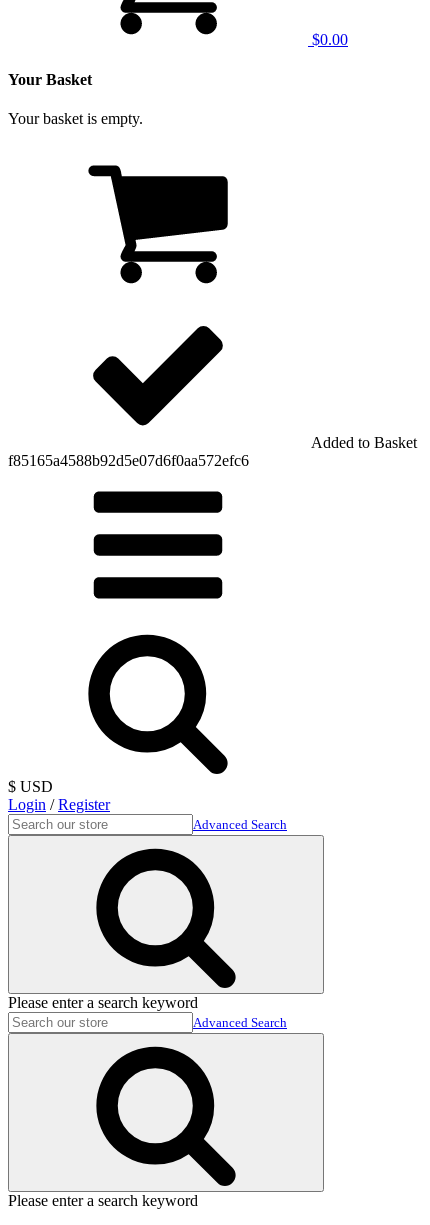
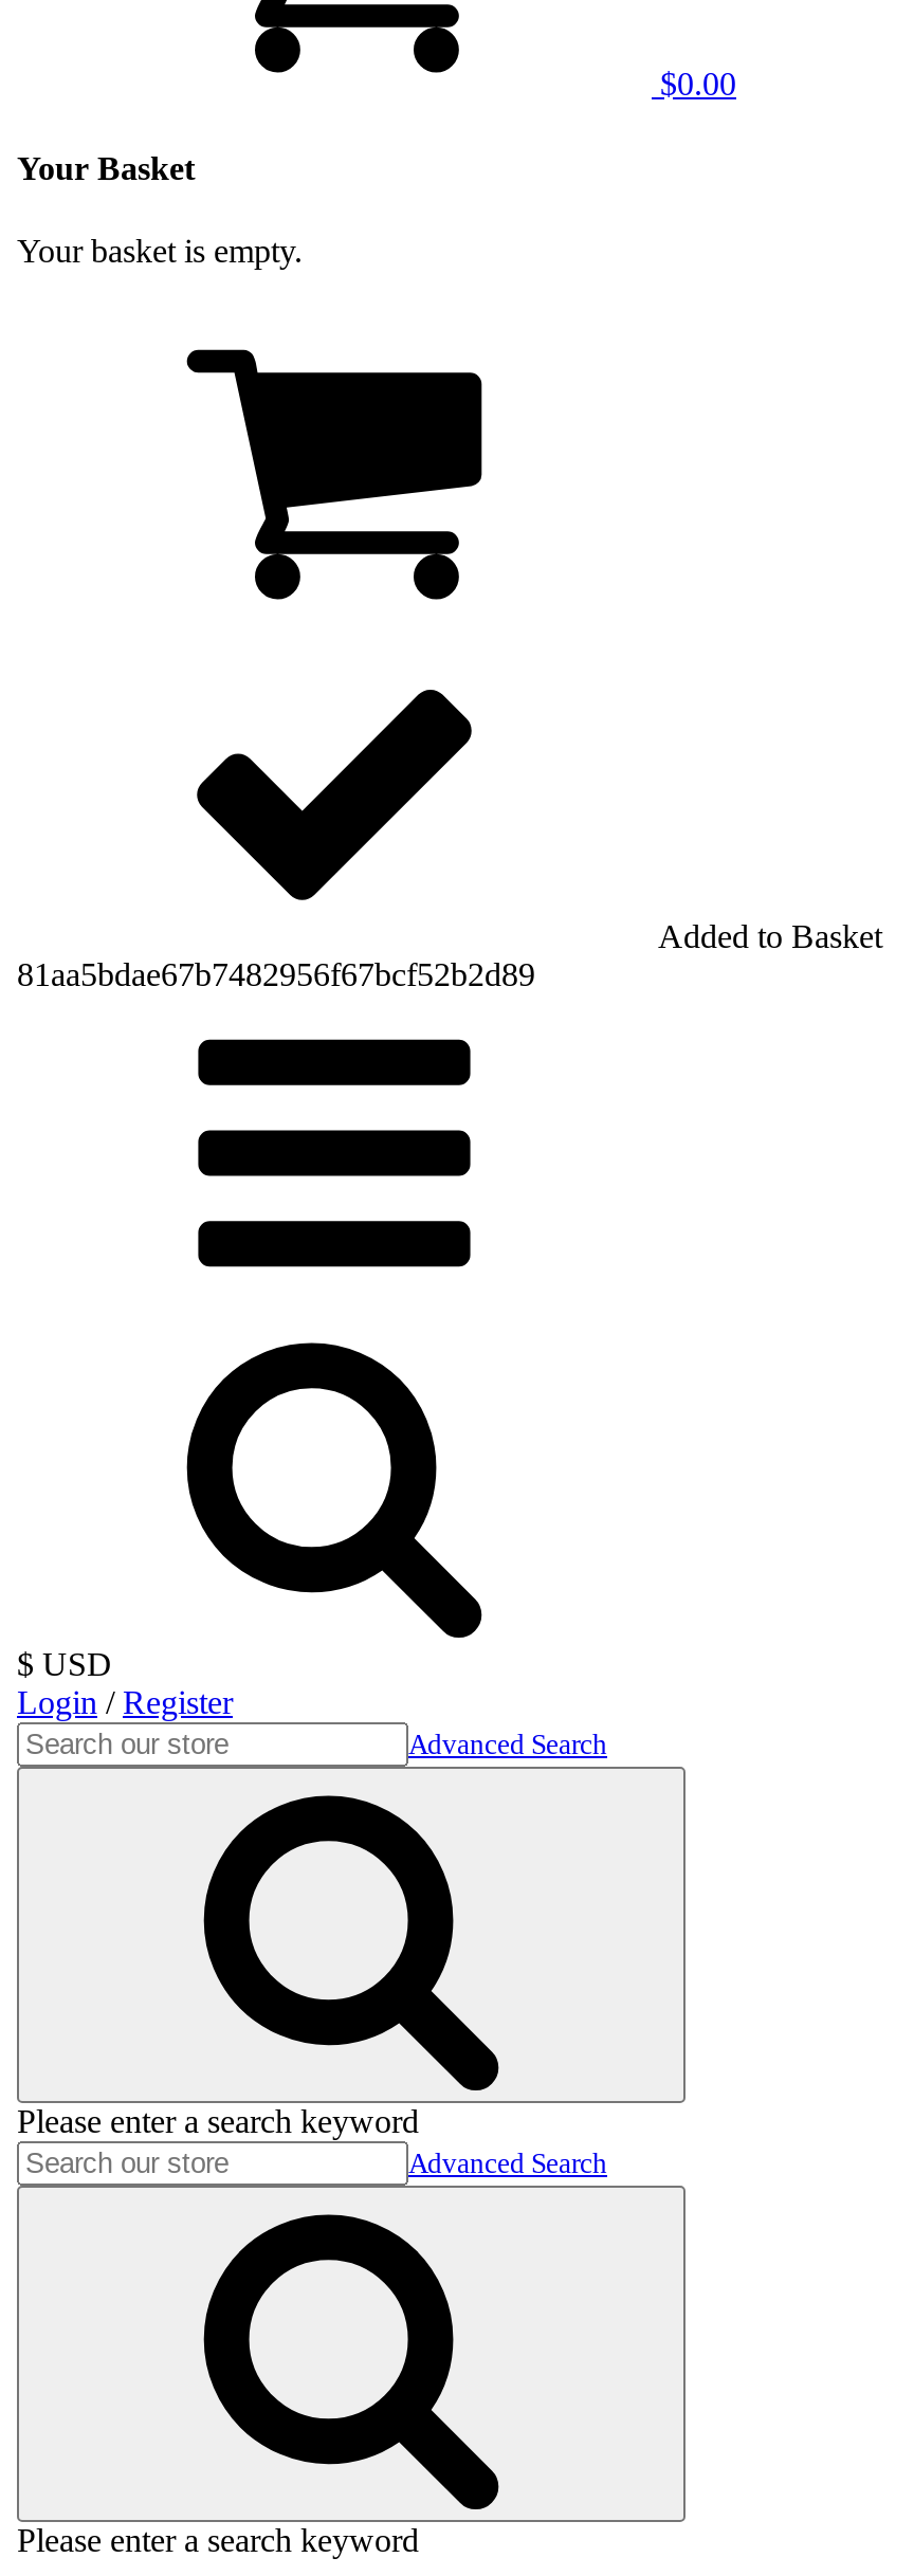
[8,452,249,469] f85165a4588b92d5e07d6f0aa572efc6 -> [17,956,535,992] 81aa5bdae67b7482956f67bcf52b2d89

